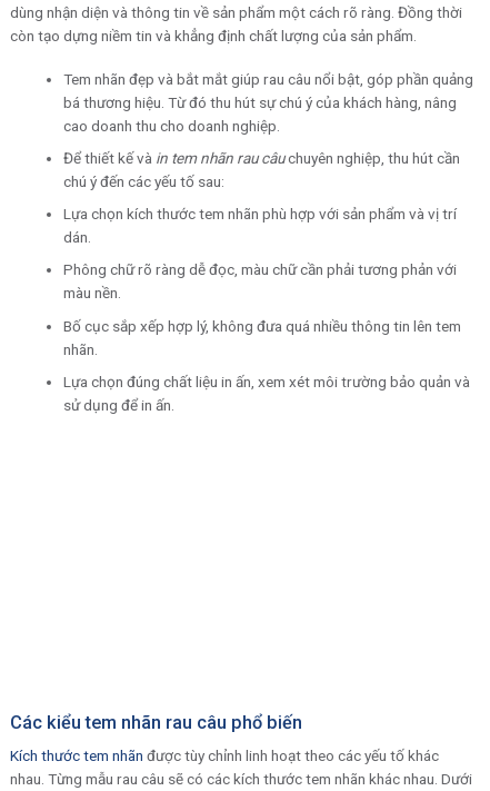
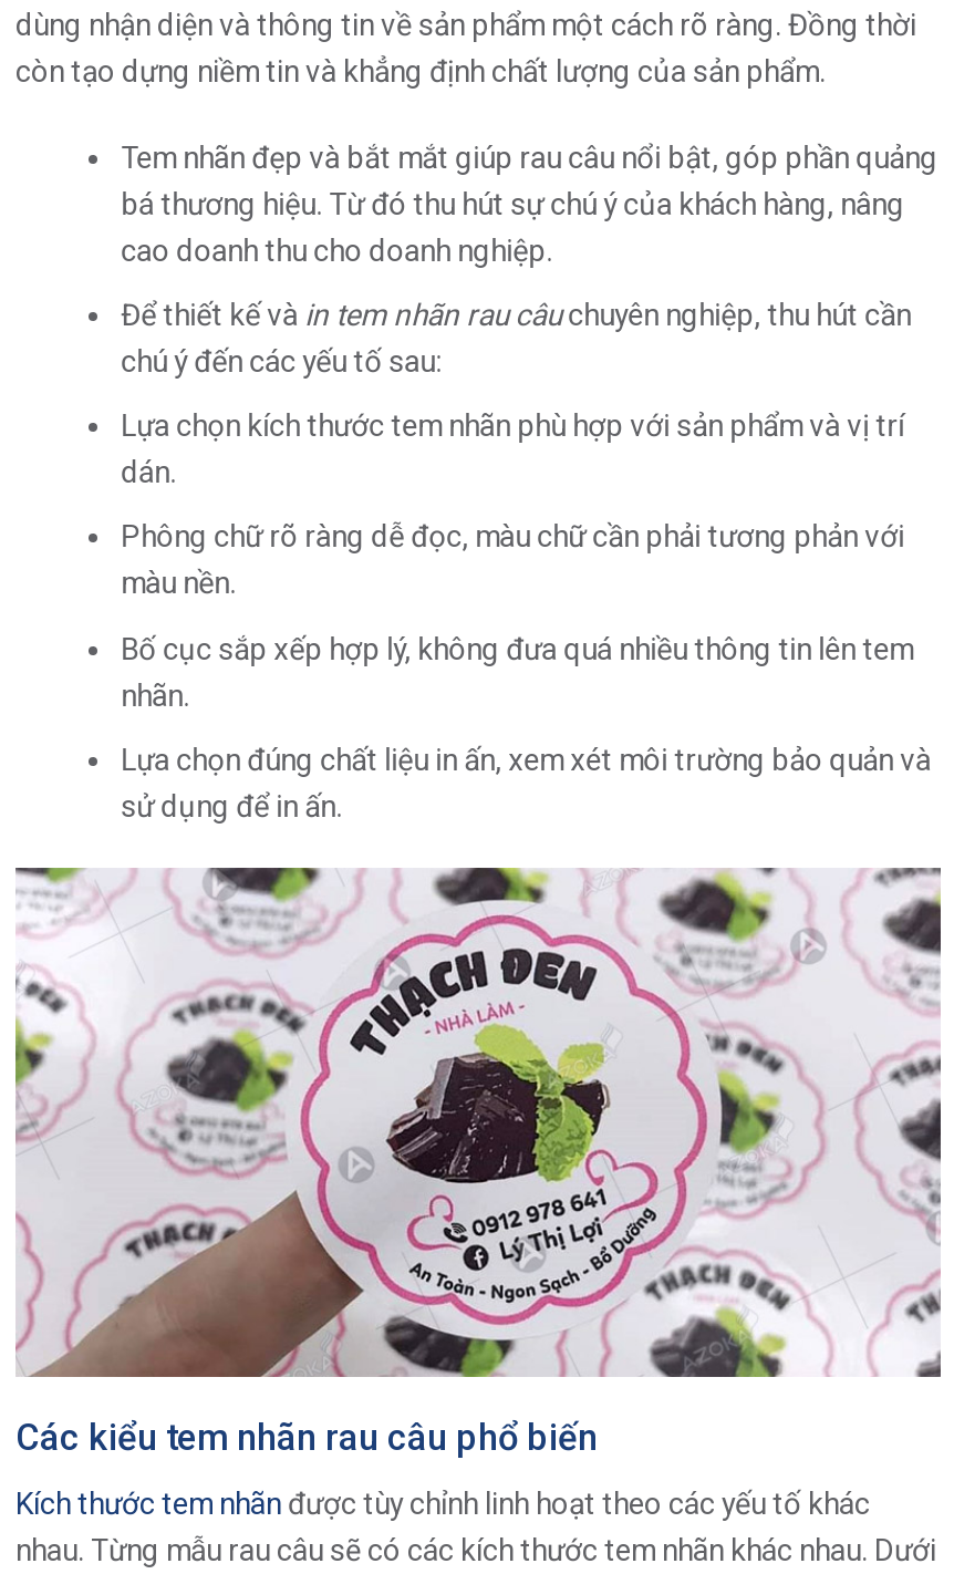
none -> [13,866,943,1379] [image]

